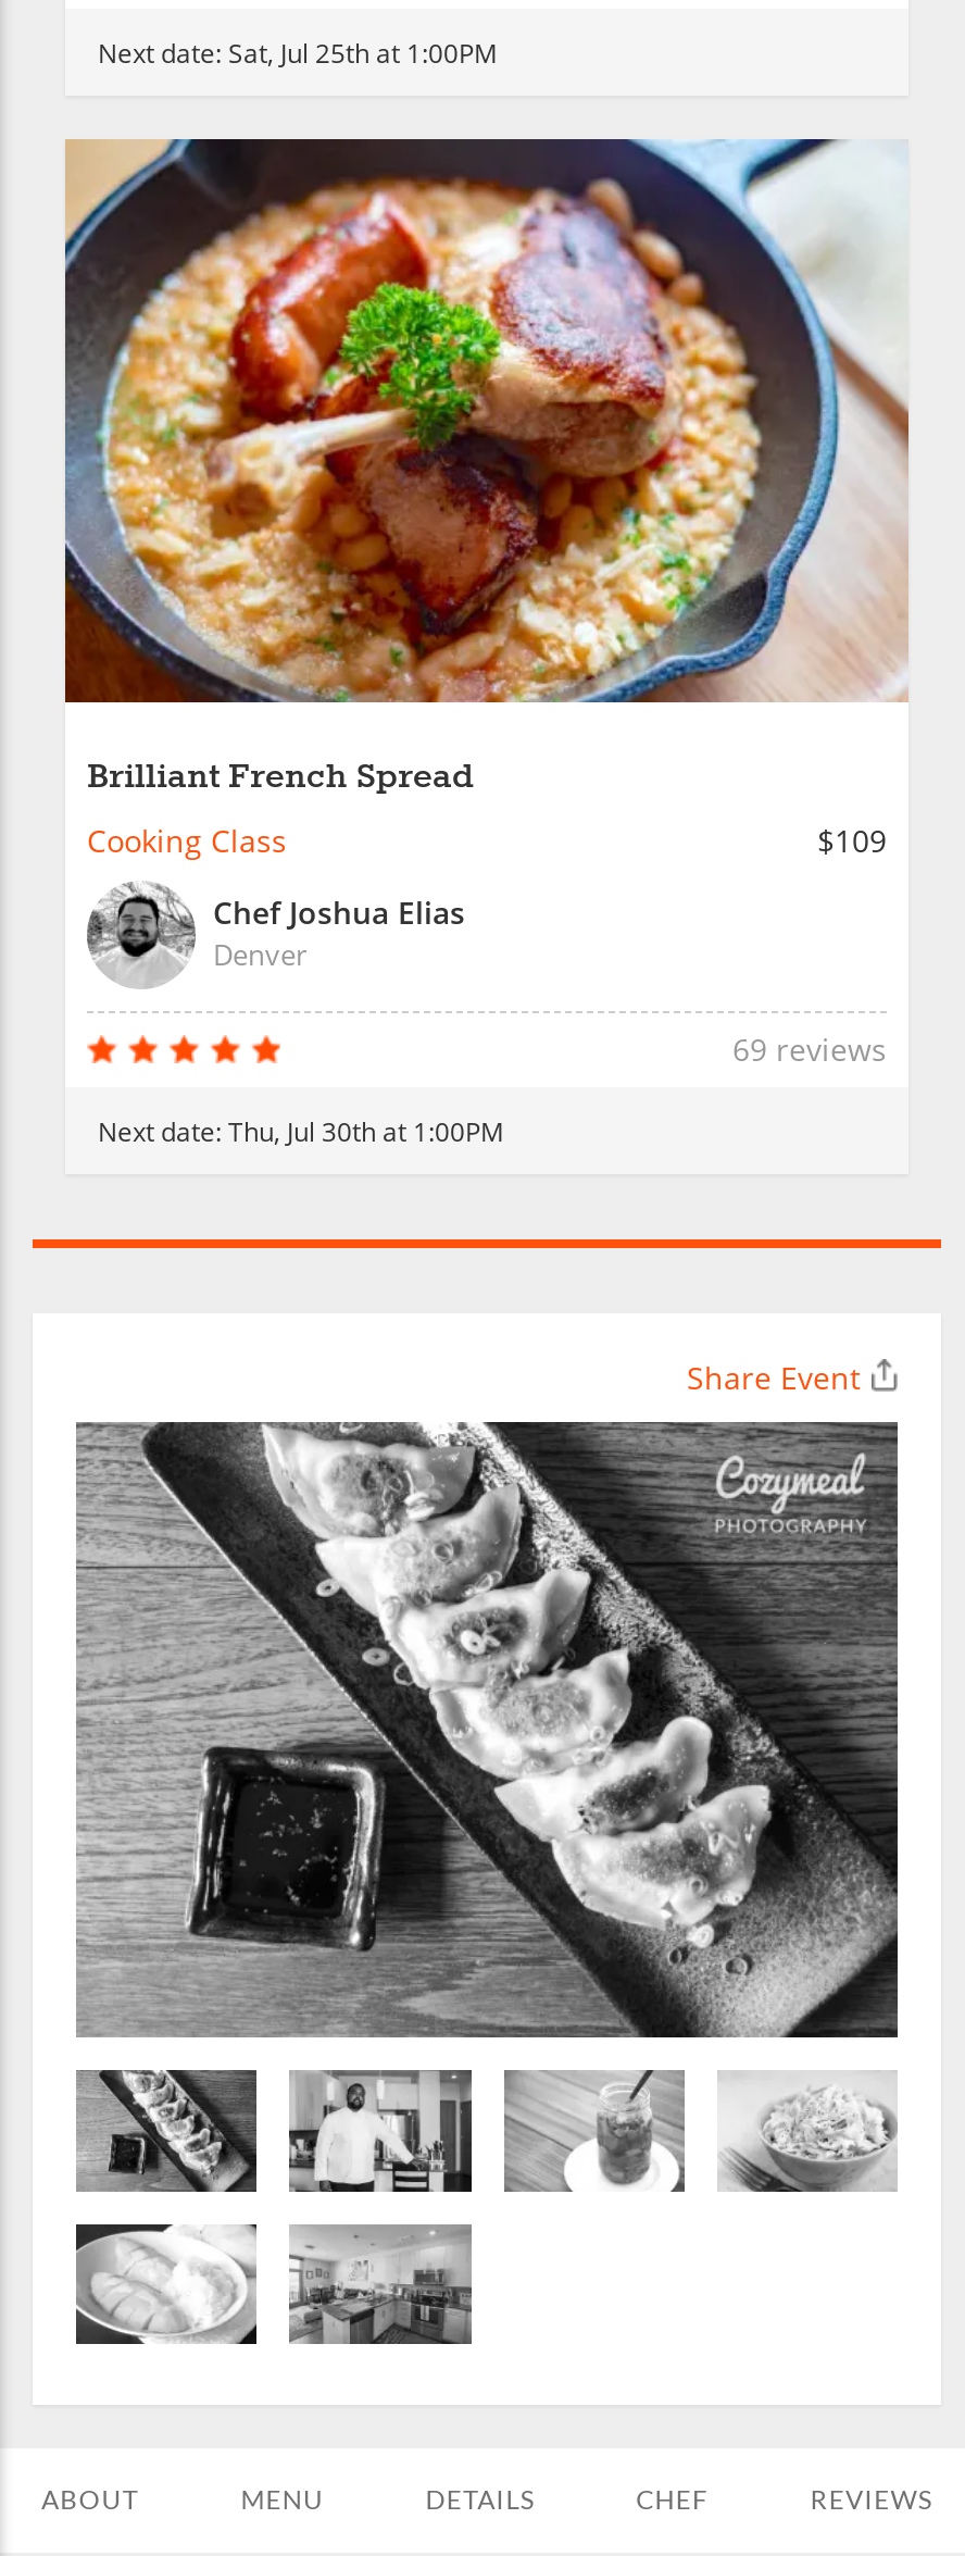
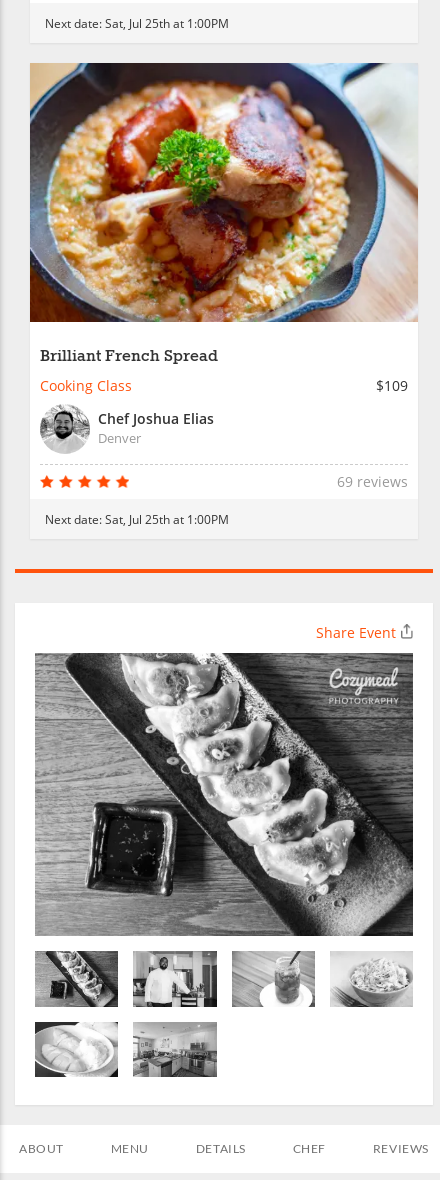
[98,1112,504,1147] Next date: Thu, Jul 30th at 1:00PM -> [45,511,229,527] Next date: Sat, Jul 25th at 1:00PM

